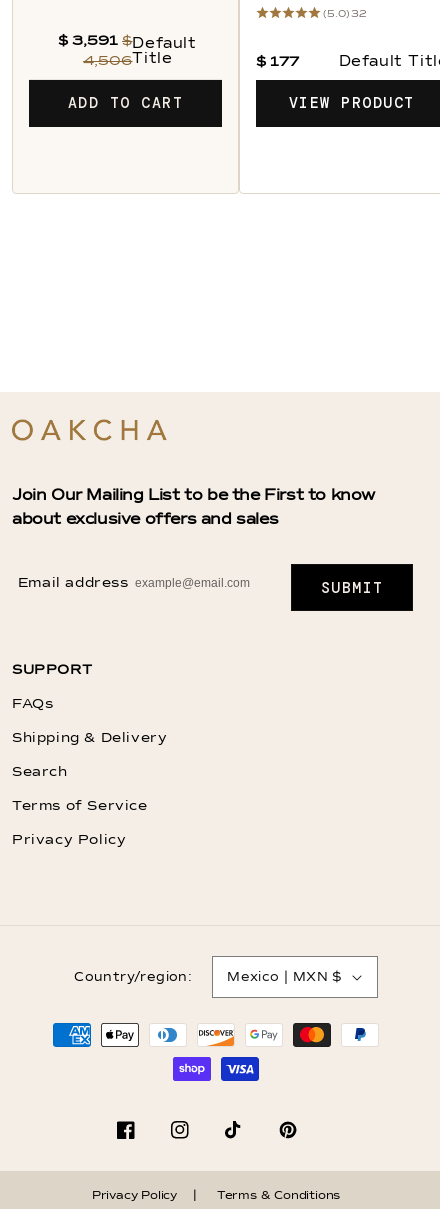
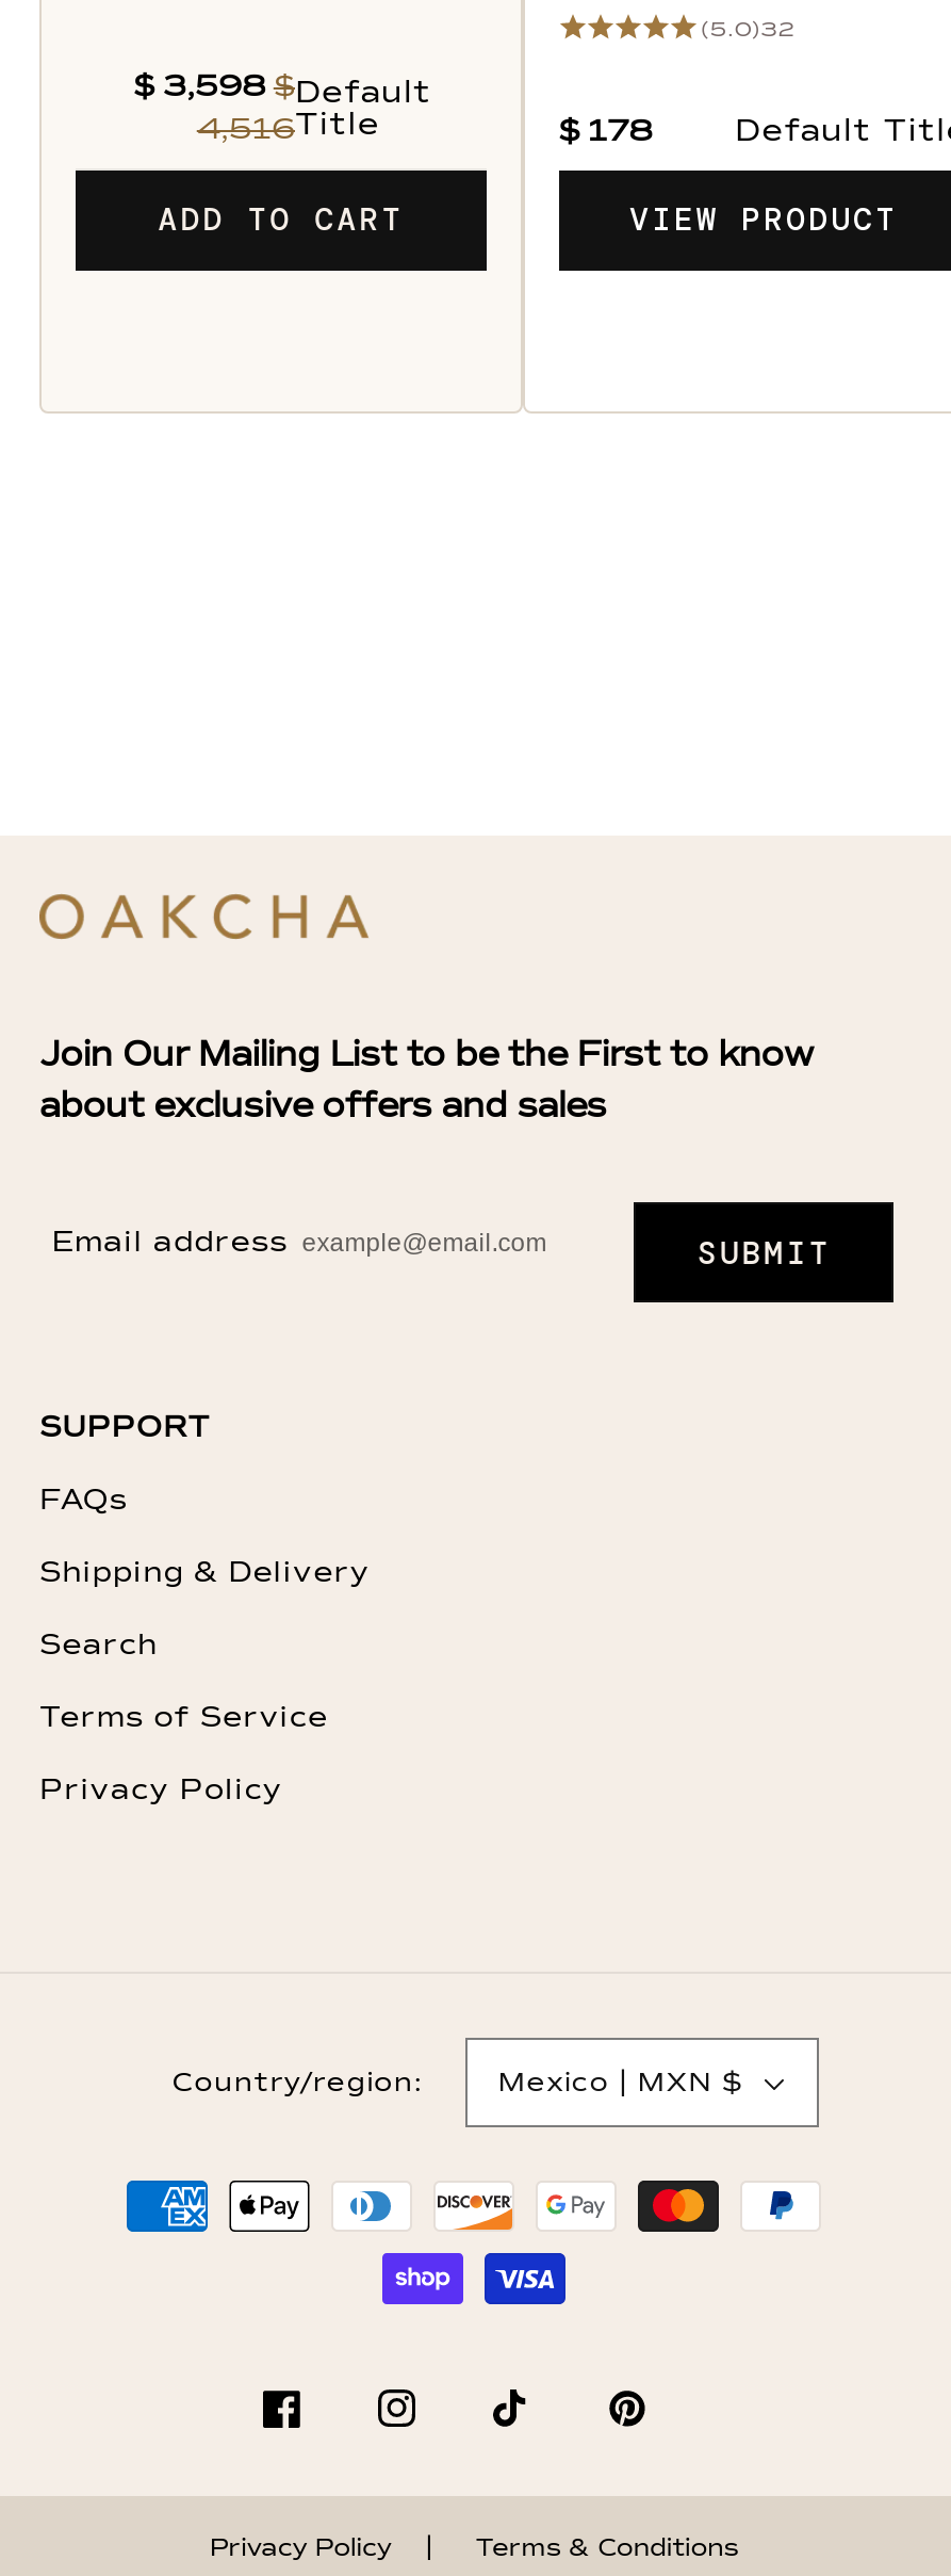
[58,34,196,51] $ 3,591 $ Default -> [133,72,432,108] $ 3,598 $ Default
[83,51,172,68] 4,506 Title -> [197,108,380,144] 4,516 Title
[256,55,299,69] $ 177 -> [558,117,652,146] $ 178

